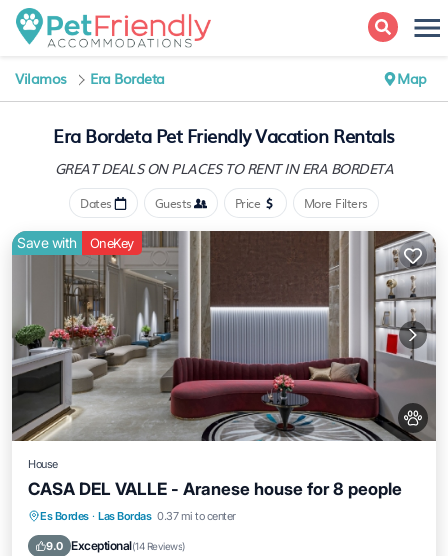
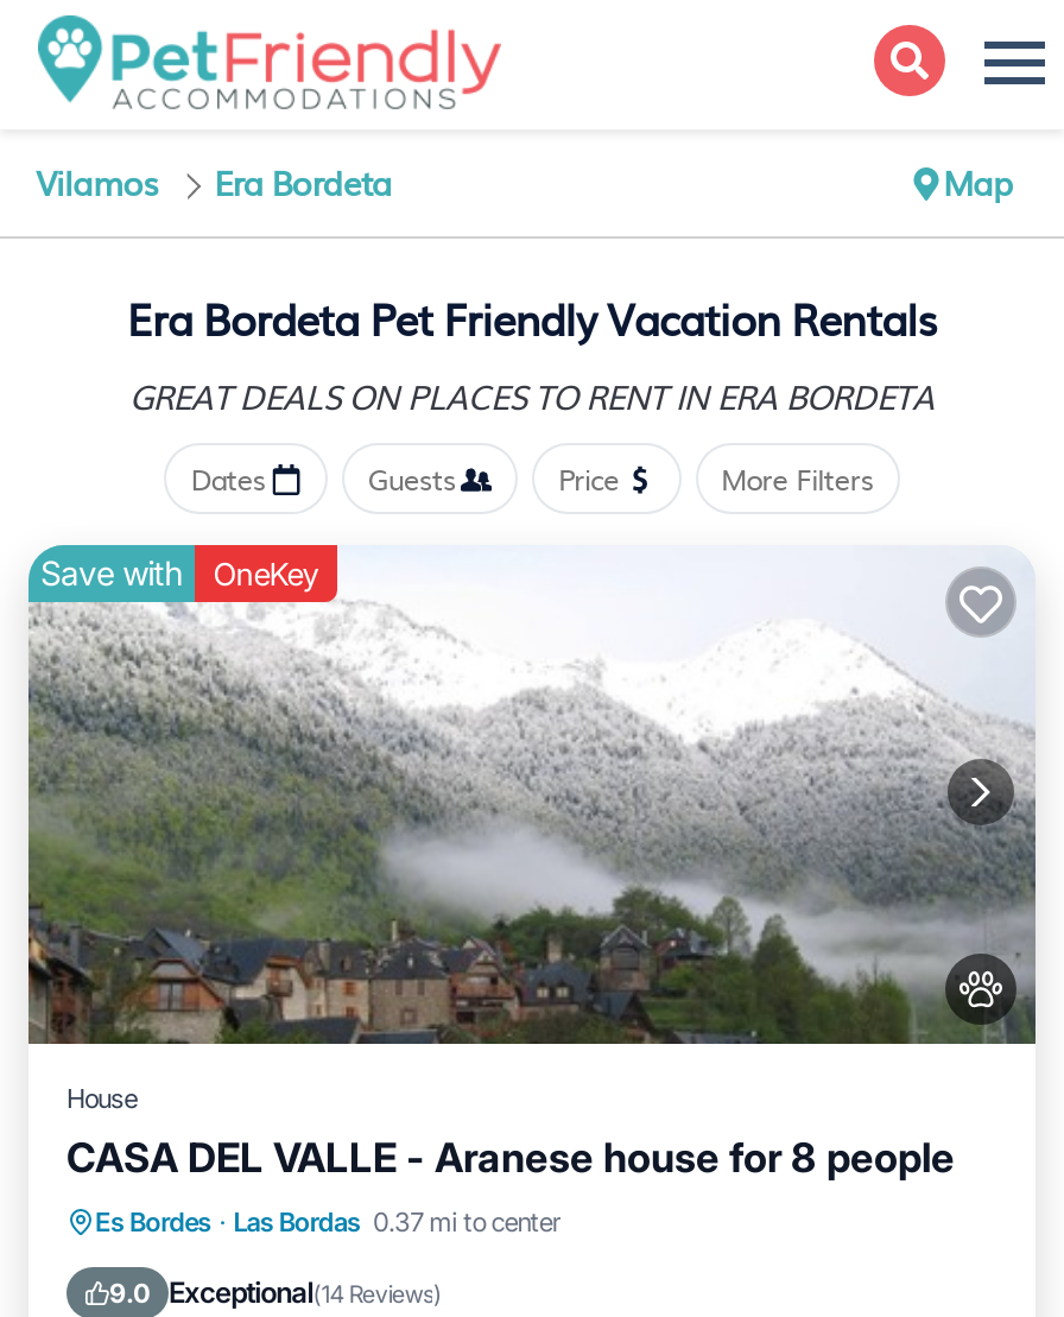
[11,230,437,442] [image] -> [26,545,1035,1046] [image]

